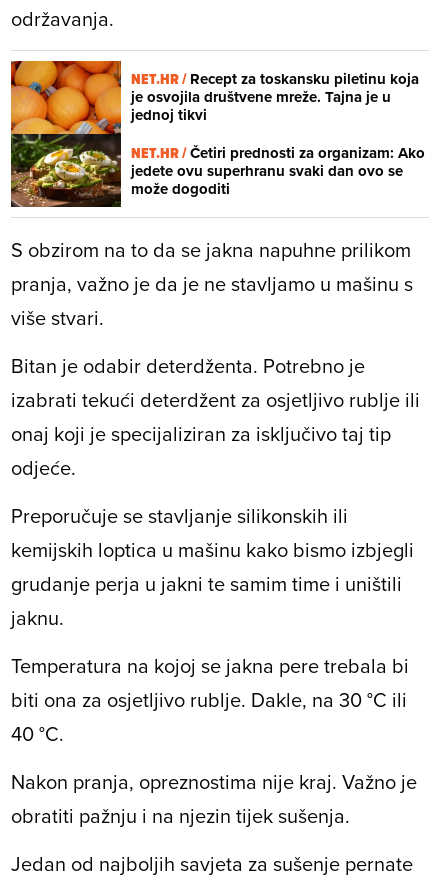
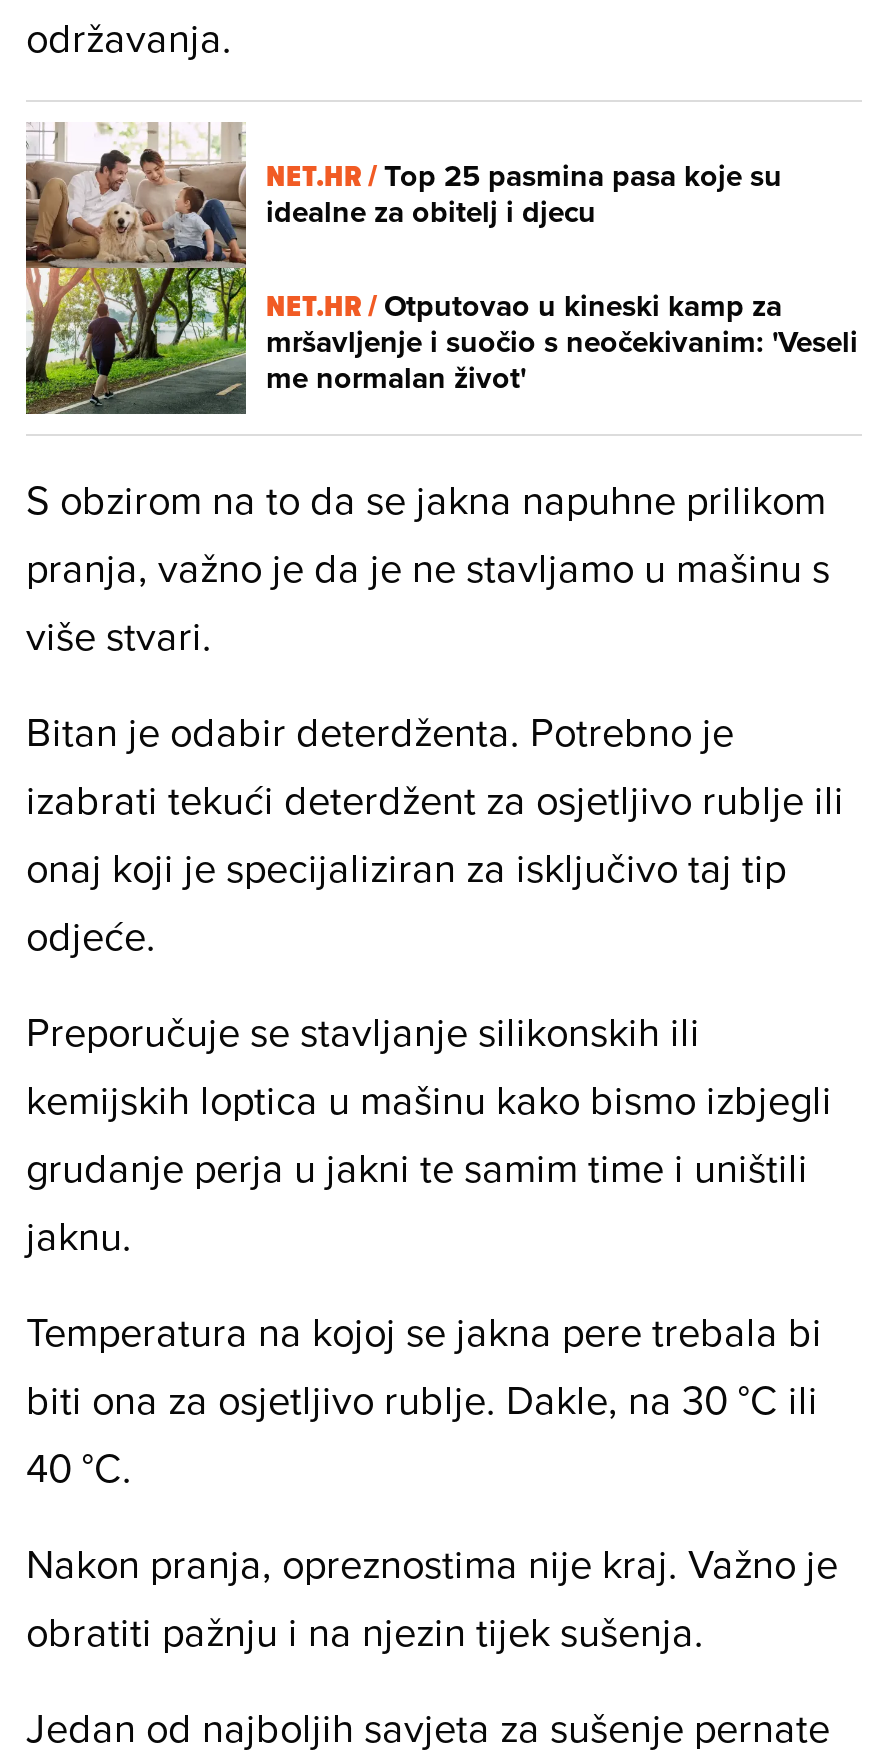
[10,60,419,207] [image] | NET.HR / Recept za toskansku piletinu koja | je osvojila društvene mreže. Tajna je u | jednoj tikvi -> [24,122,782,416] [image] | NET.HR / Top 25 pasmina pasa koje su | idealne za obitelj i djecu
[131,142,425,200] NET.HR / Četiri prednosti za organizam: Ako | jedete ovu superhranu svaki dan ovo se | može dogoditi -> [266,283,858,399] NET.HR / Otputovao u kineski kamp za | mršavljenje i suočio s neočekivanim: 'Veseli | me normalan život'

